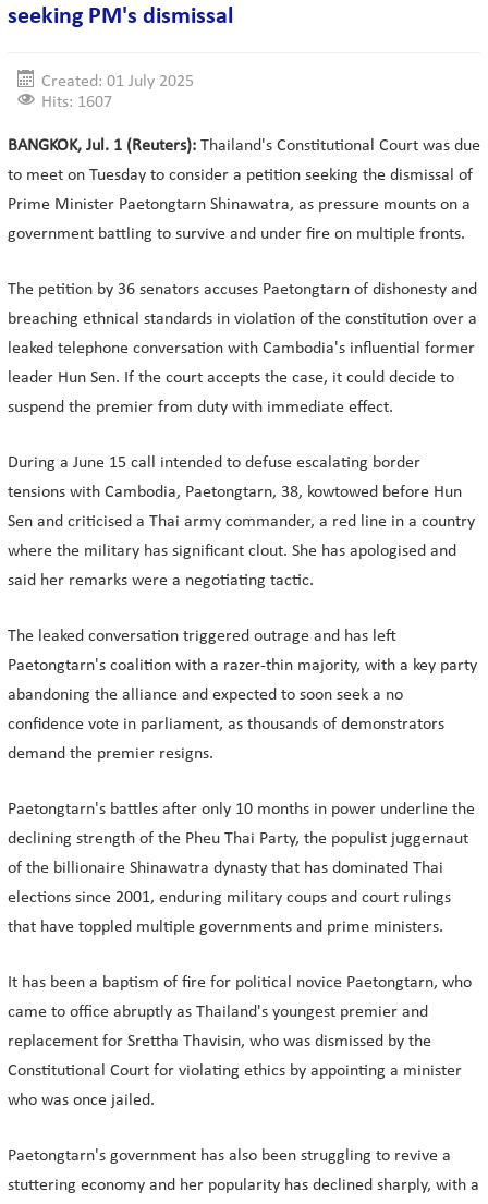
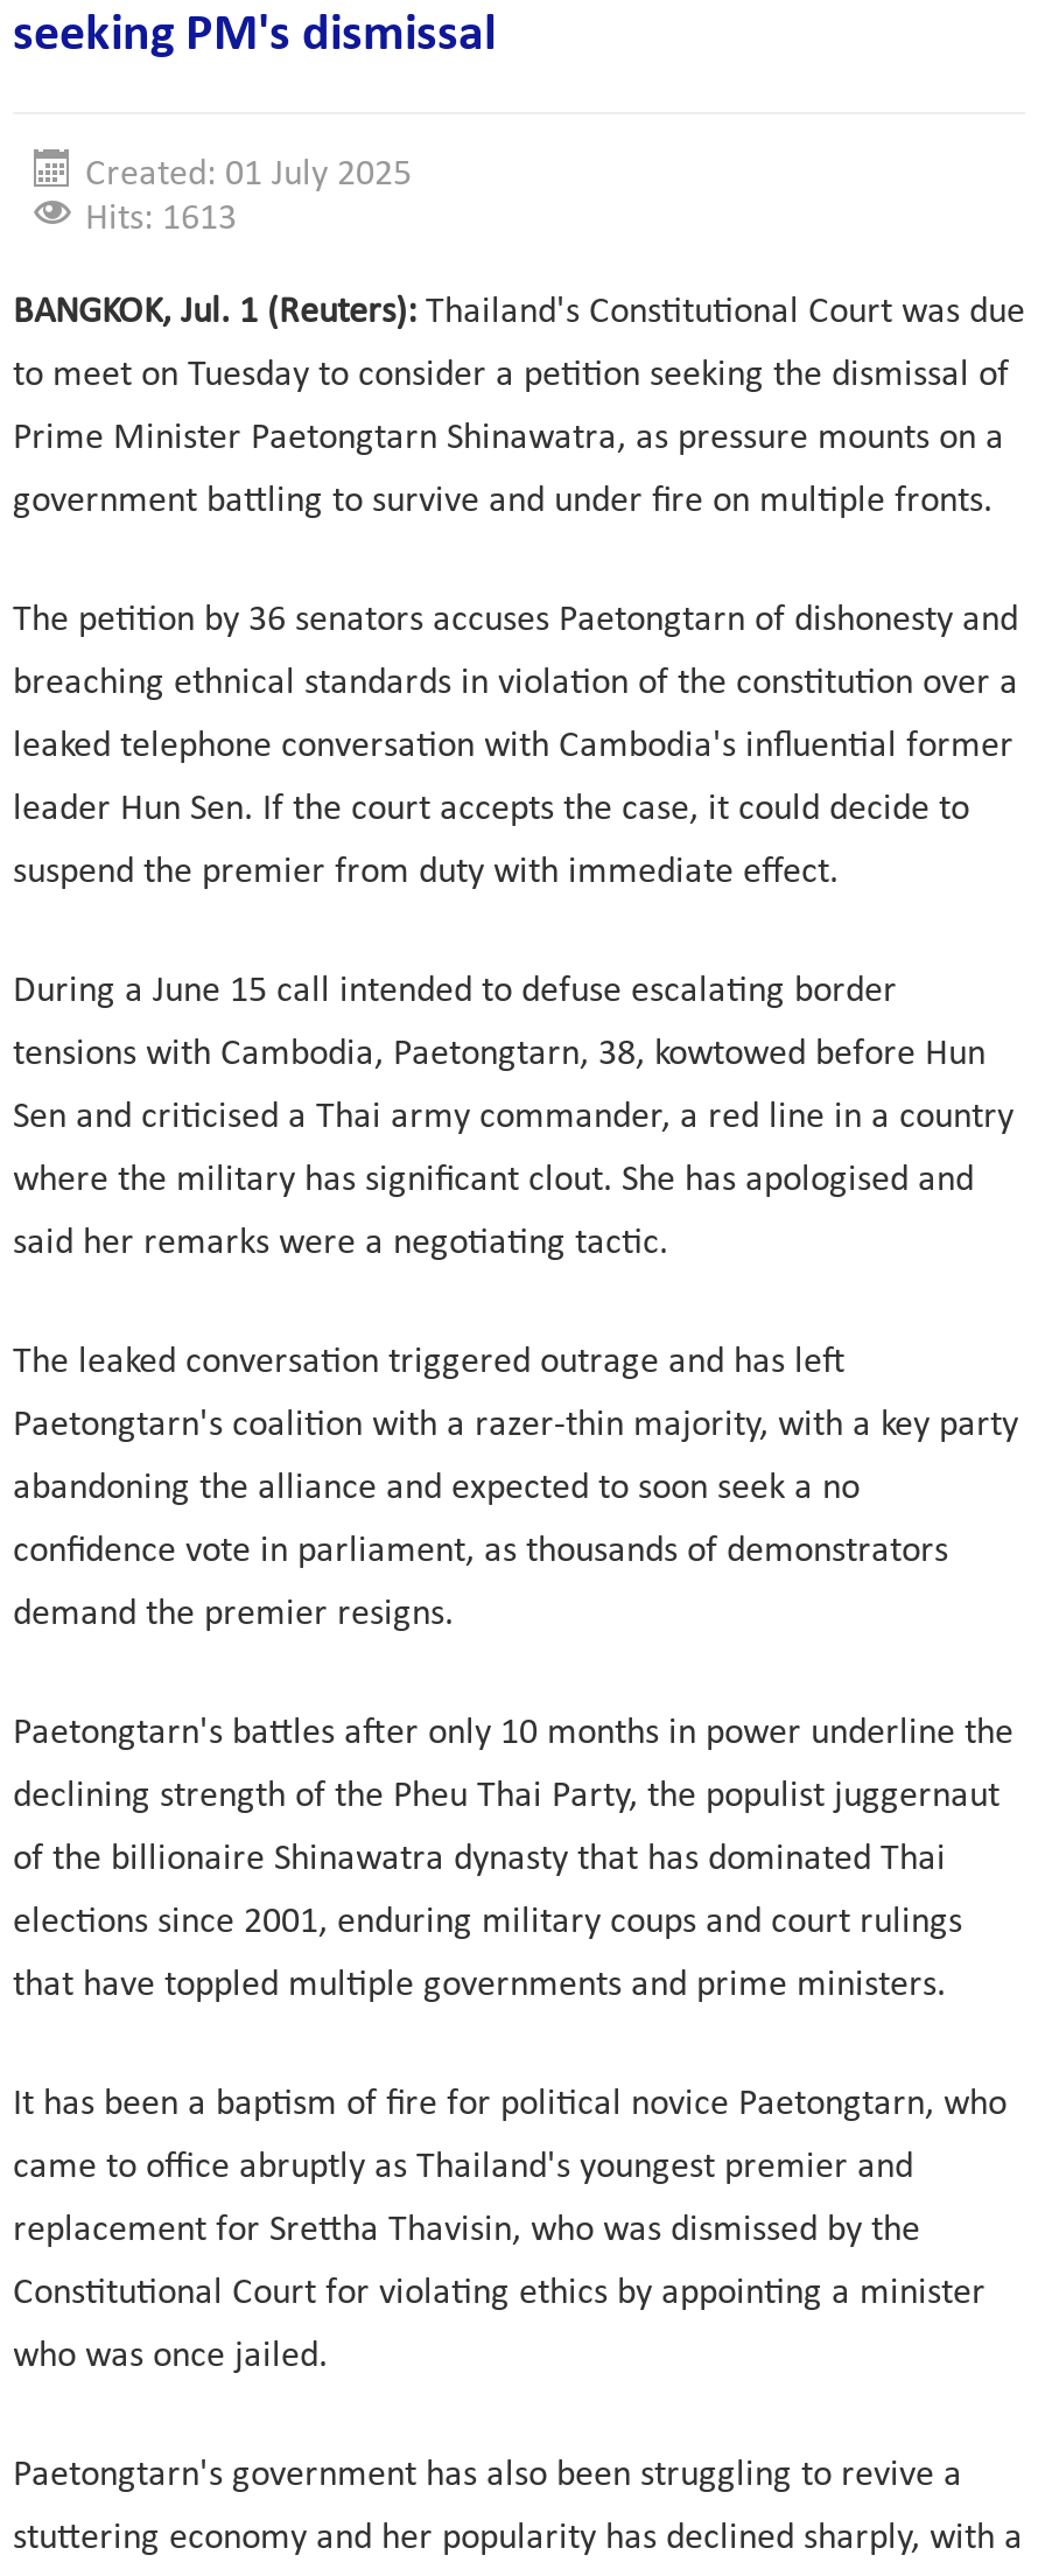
[41,94,112,111] Hits: 1607 -> [85,201,237,238] Hits: 1613

